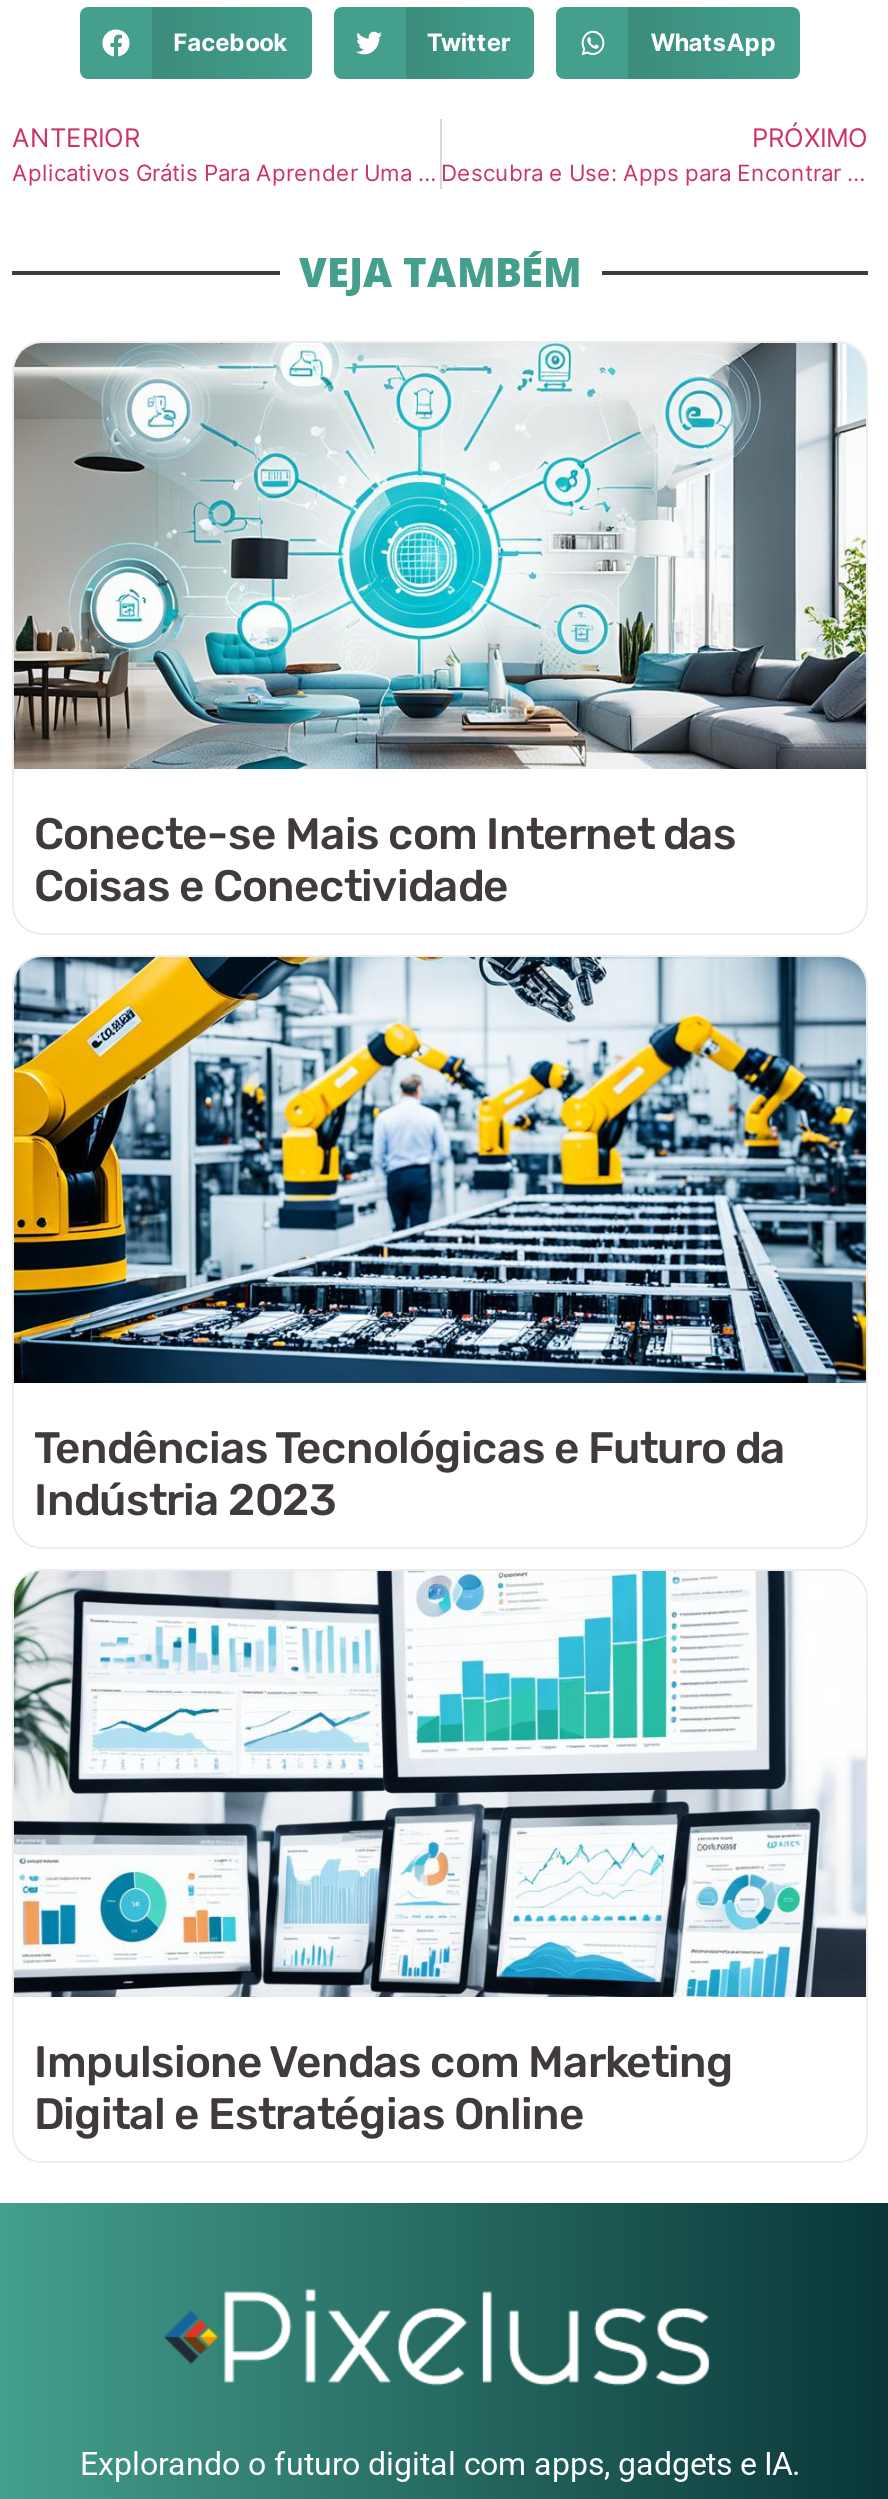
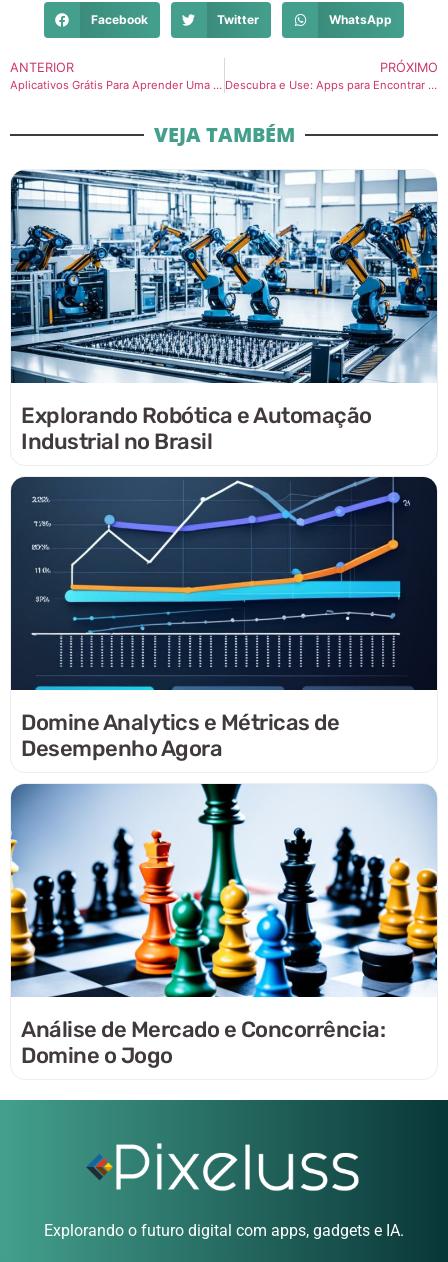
[12,341,868,913] [image] | Conecte-se Mais com Internet das | Coisas e Conectividade -> [10,169,438,455] [image] | Explorando Robótica e Automação | Industrial no Brasil
[12,955,868,1527] [image] | Tendências Tecnológicas e Futuro da | Indústria 2023 -> [10,476,438,762] [image] | Domine Analytics e Métricas de | Desempenho Agora
[12,1569,868,2141] [image] | Impulsione Vendas com Marketing | Digital e Estratégias Online -> [10,783,438,1069] [image] | Análise de Mercado e Concorrência: | Domine o Jogo

